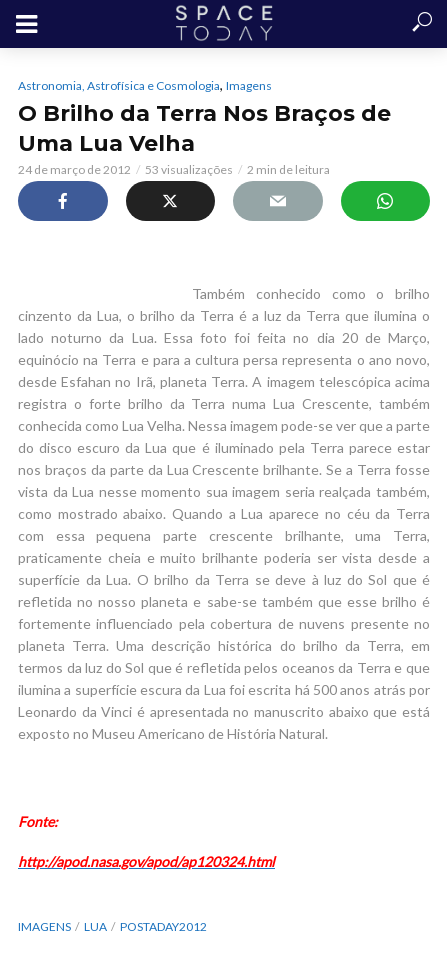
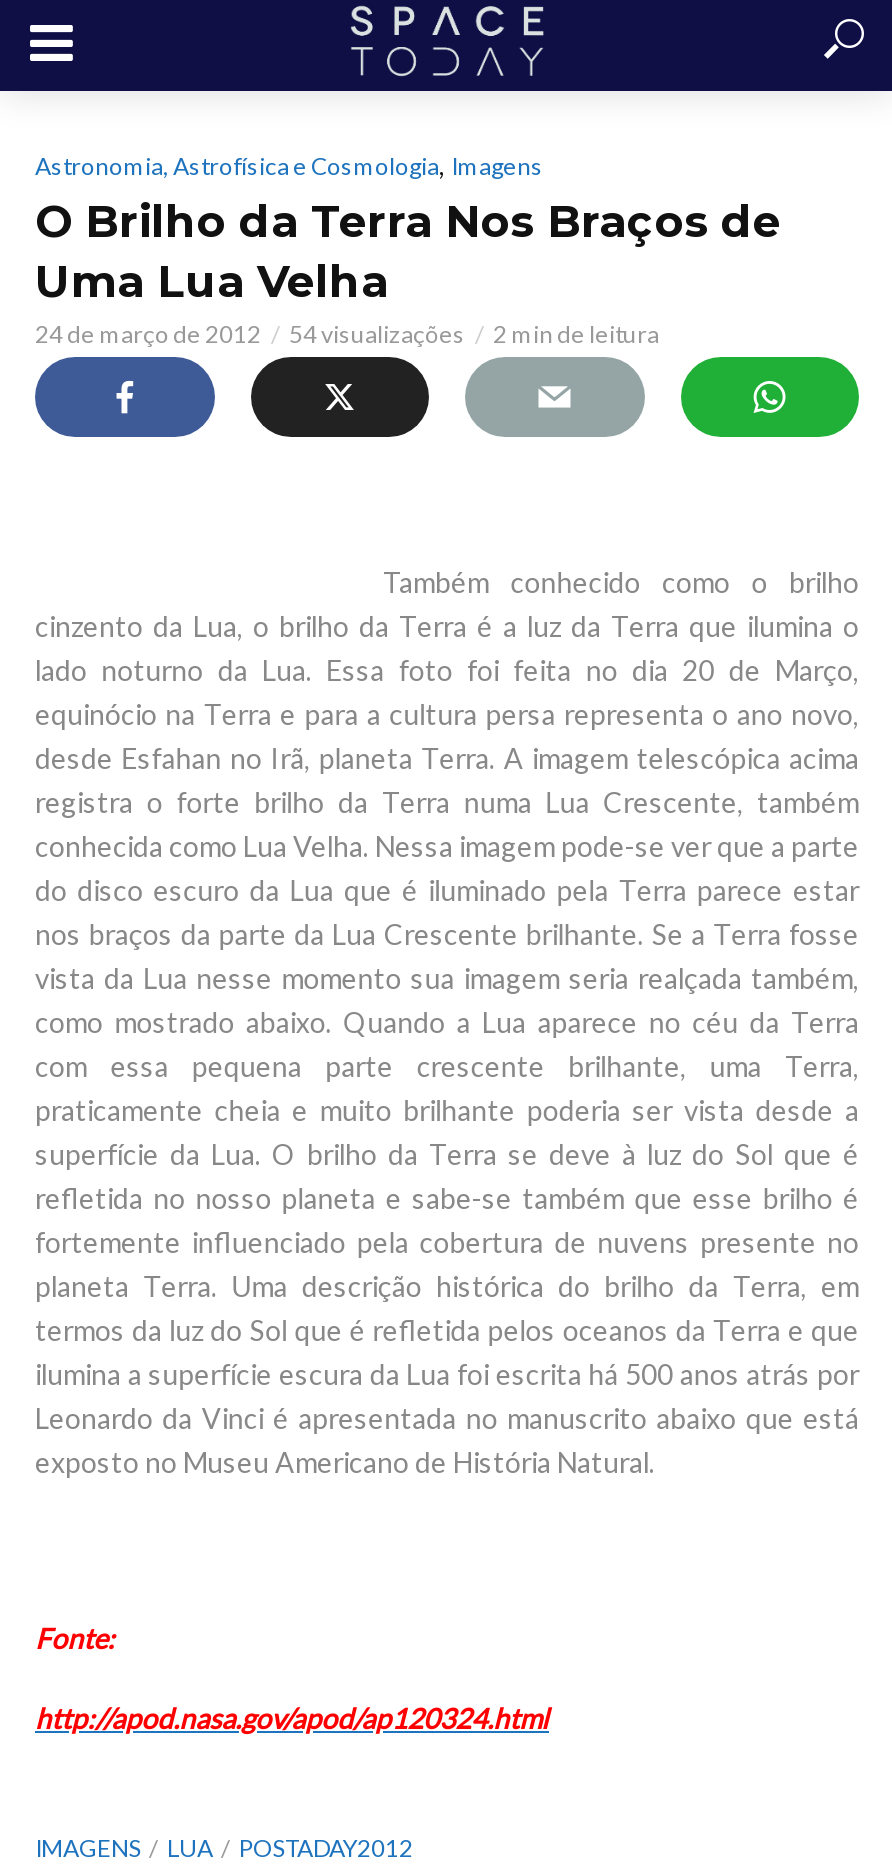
[145,162,233,177] 53 visualizações -> [289,319,465,349] 54 visualizações

